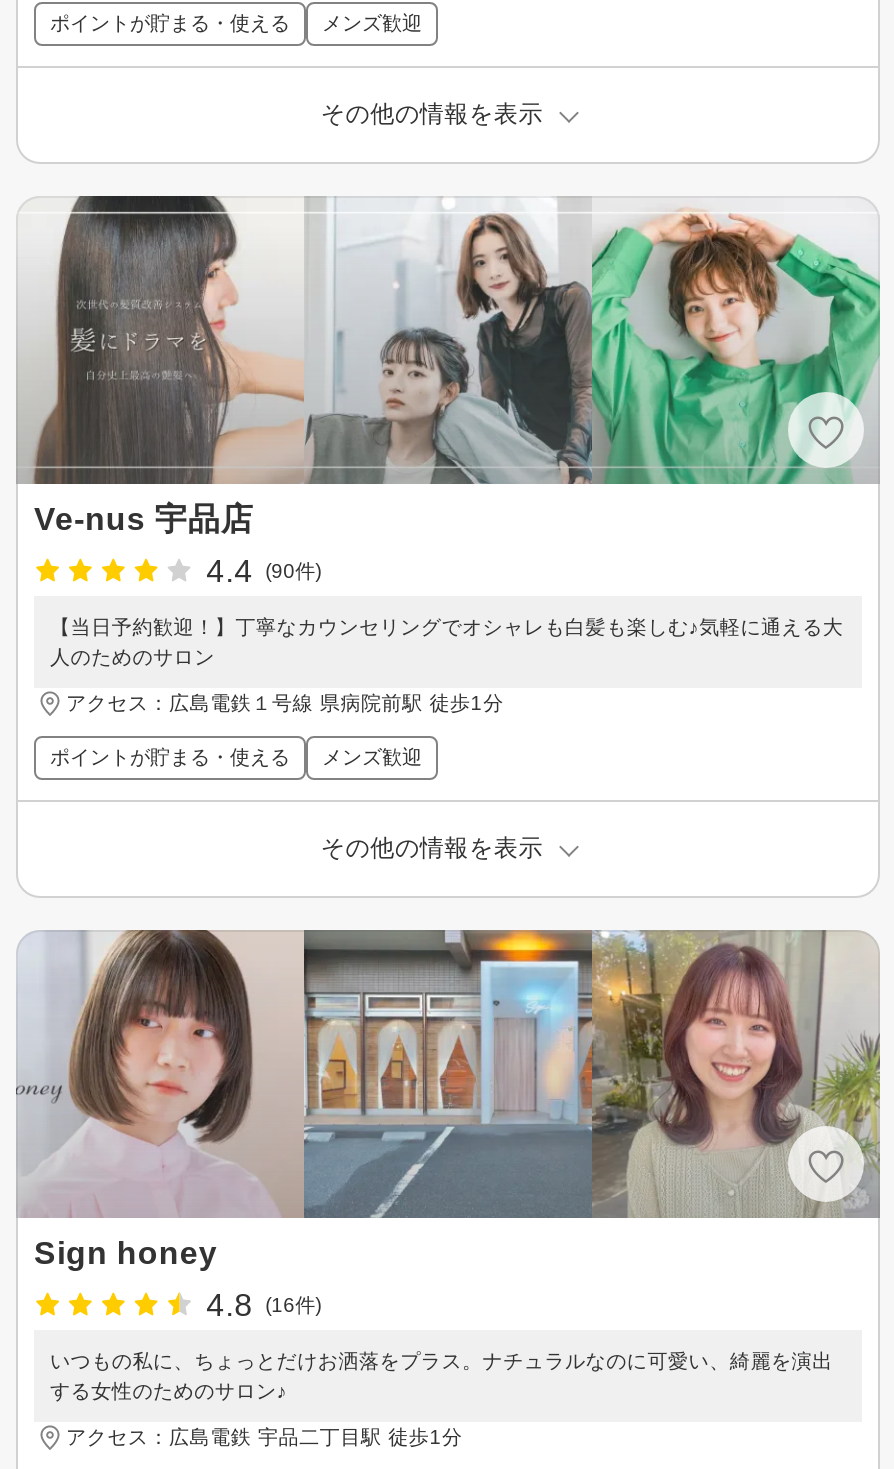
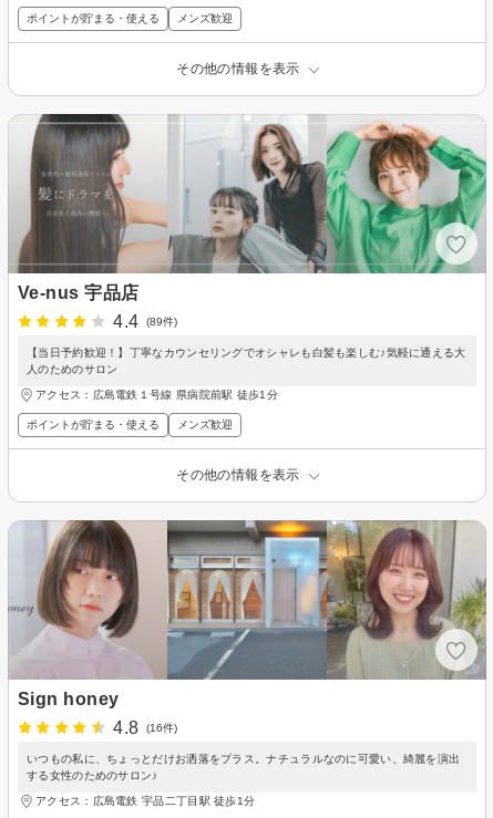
[206,553,321,587] 4.4 (90件) -> [113,312,177,331] 4.4 (89件)

